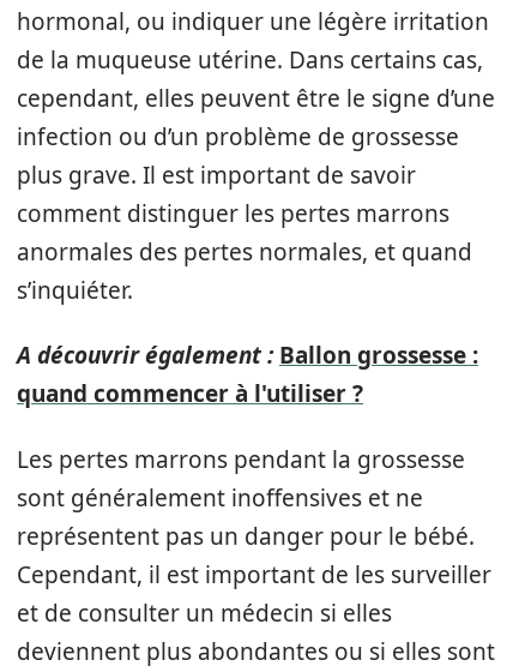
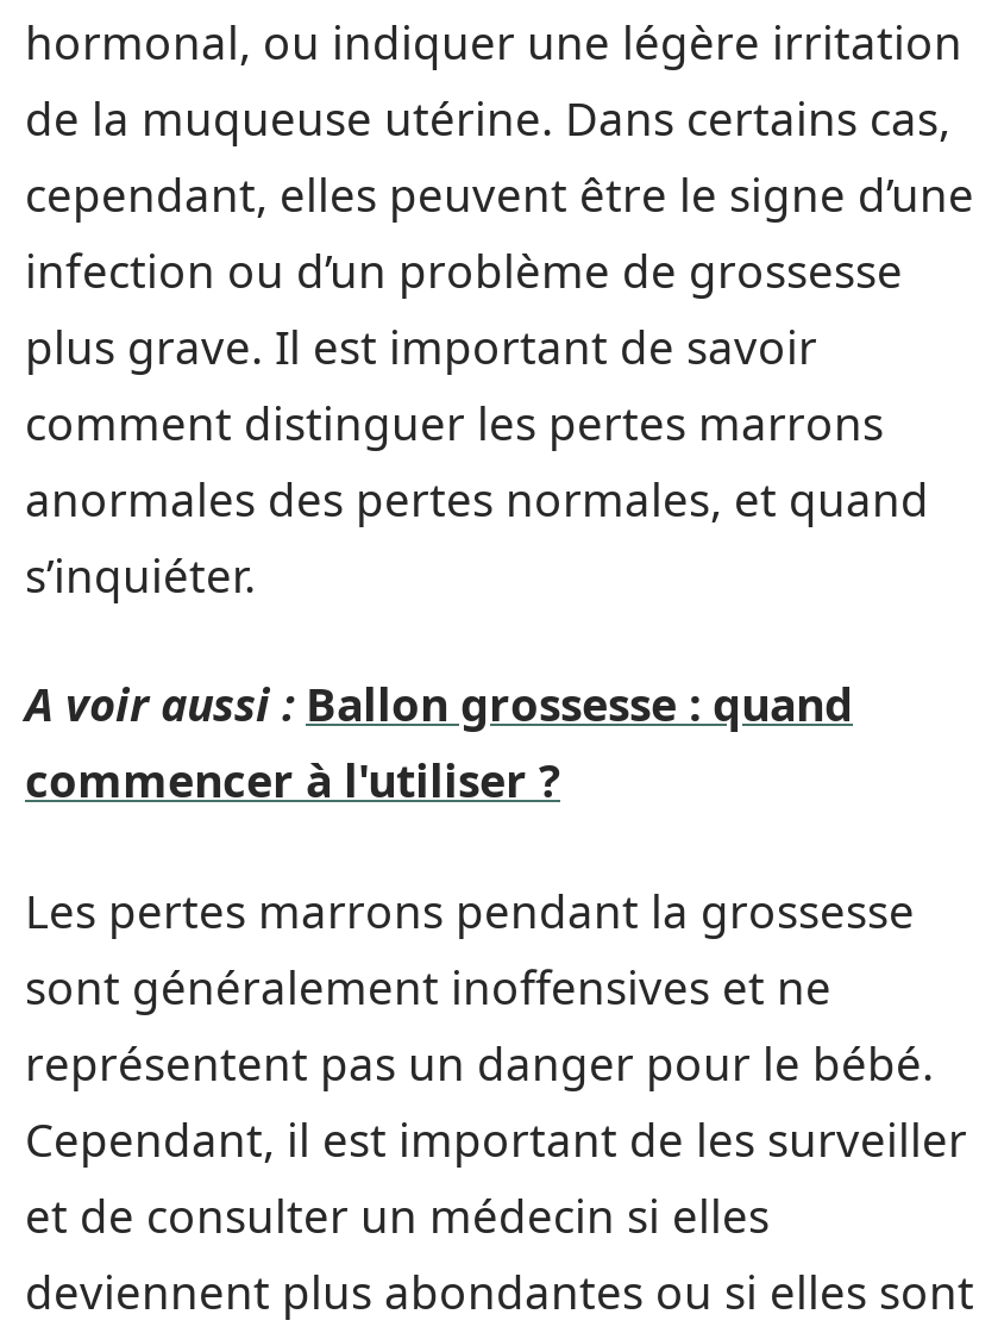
[17,340,478,409] A découvrir également : Ballon grossesse : | quand commencer à l'utiliser ? -> [25,674,853,812] A voir aussi : Ballon grossesse : quand | commencer à l'utiliser ?

